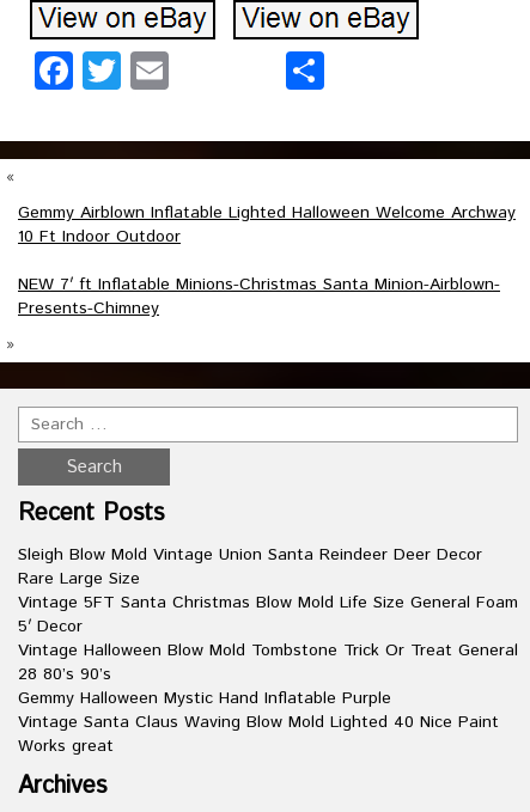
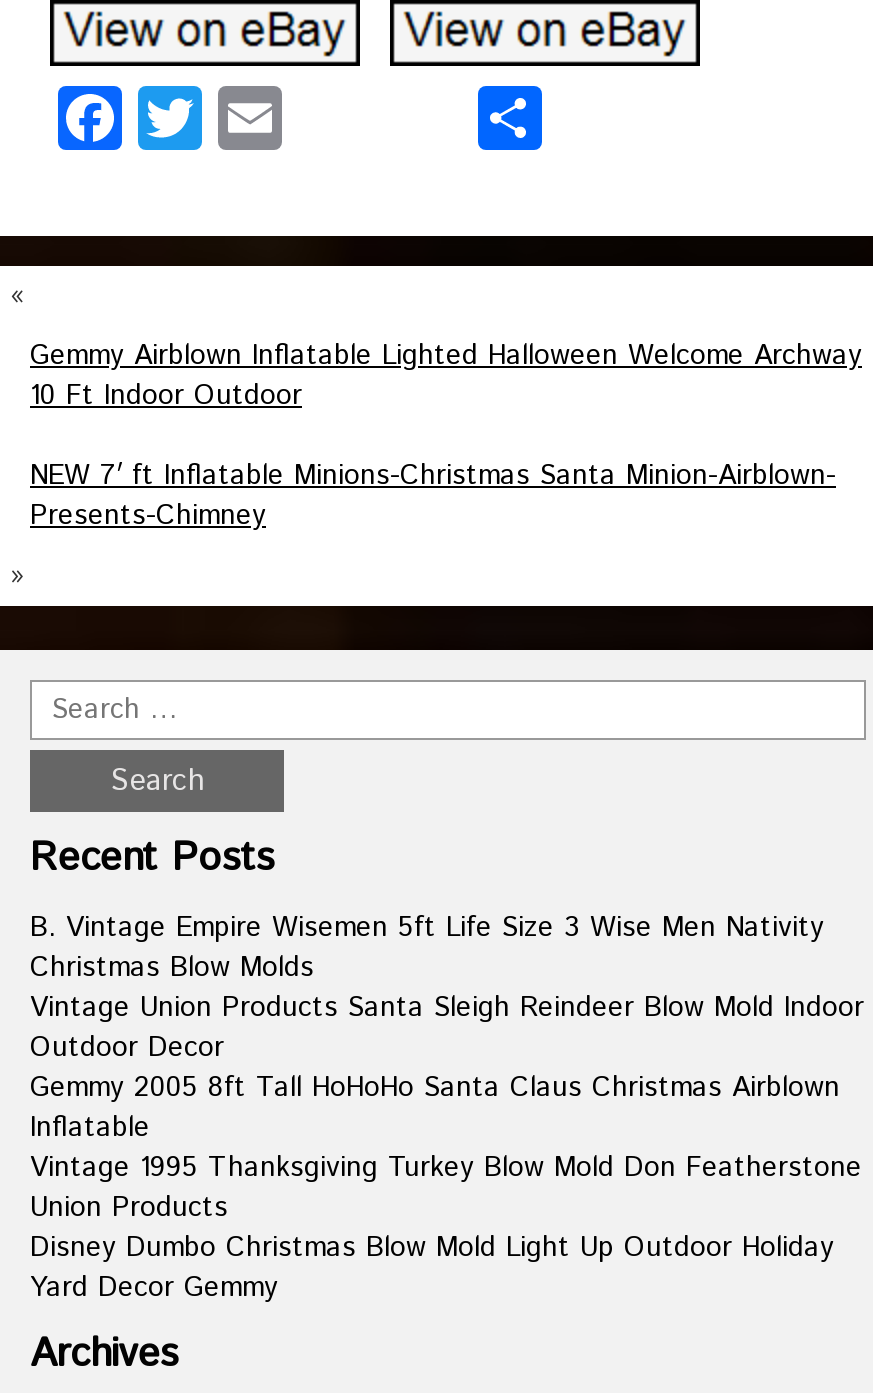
[18,543,518,758] Sleigh Blow Mold Vintage Union Santa Reindeer Deer Decor | Rare Large Size | Vintage 5FT Santa Christmas Blow Mold Life Size General Foam | 5′ Decor | Vintage Halloween Blow Mold Tombstone Trick Or Treat General | 28 80’s 90’s | Gemmy Halloween Mystic Hand Inflatable Purple | Vintage Santa Claus Waving Blow Mold Lighted 40 Nice Paint | Works great -> [30,908,864,1308] B. Vintage Empire Wisemen 5ft Life Size 3 Wise Men Nativity | Christmas Blow Molds | Vintage Union Products Santa Sleigh Reindeer Blow Mold Indoor | Outdoor Decor | Gemmy 2005 8ft Tall HoHoHo Santa Claus Christmas Airblown | Inflatable | Vintage 1995 Thanksgiving Turkey Blow Mold Don Featherstone | Union Products | Disney Dumbo Christmas Blow Mold Light Up Outdoor Holiday | Yard Decor Gemmy

